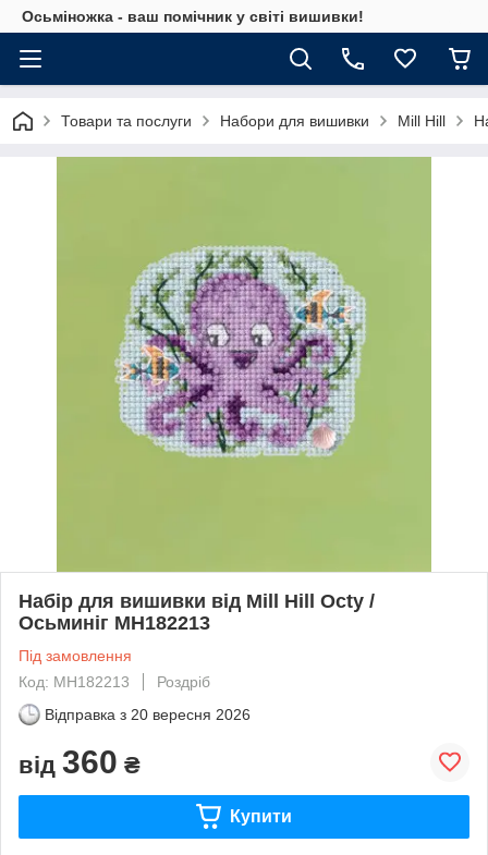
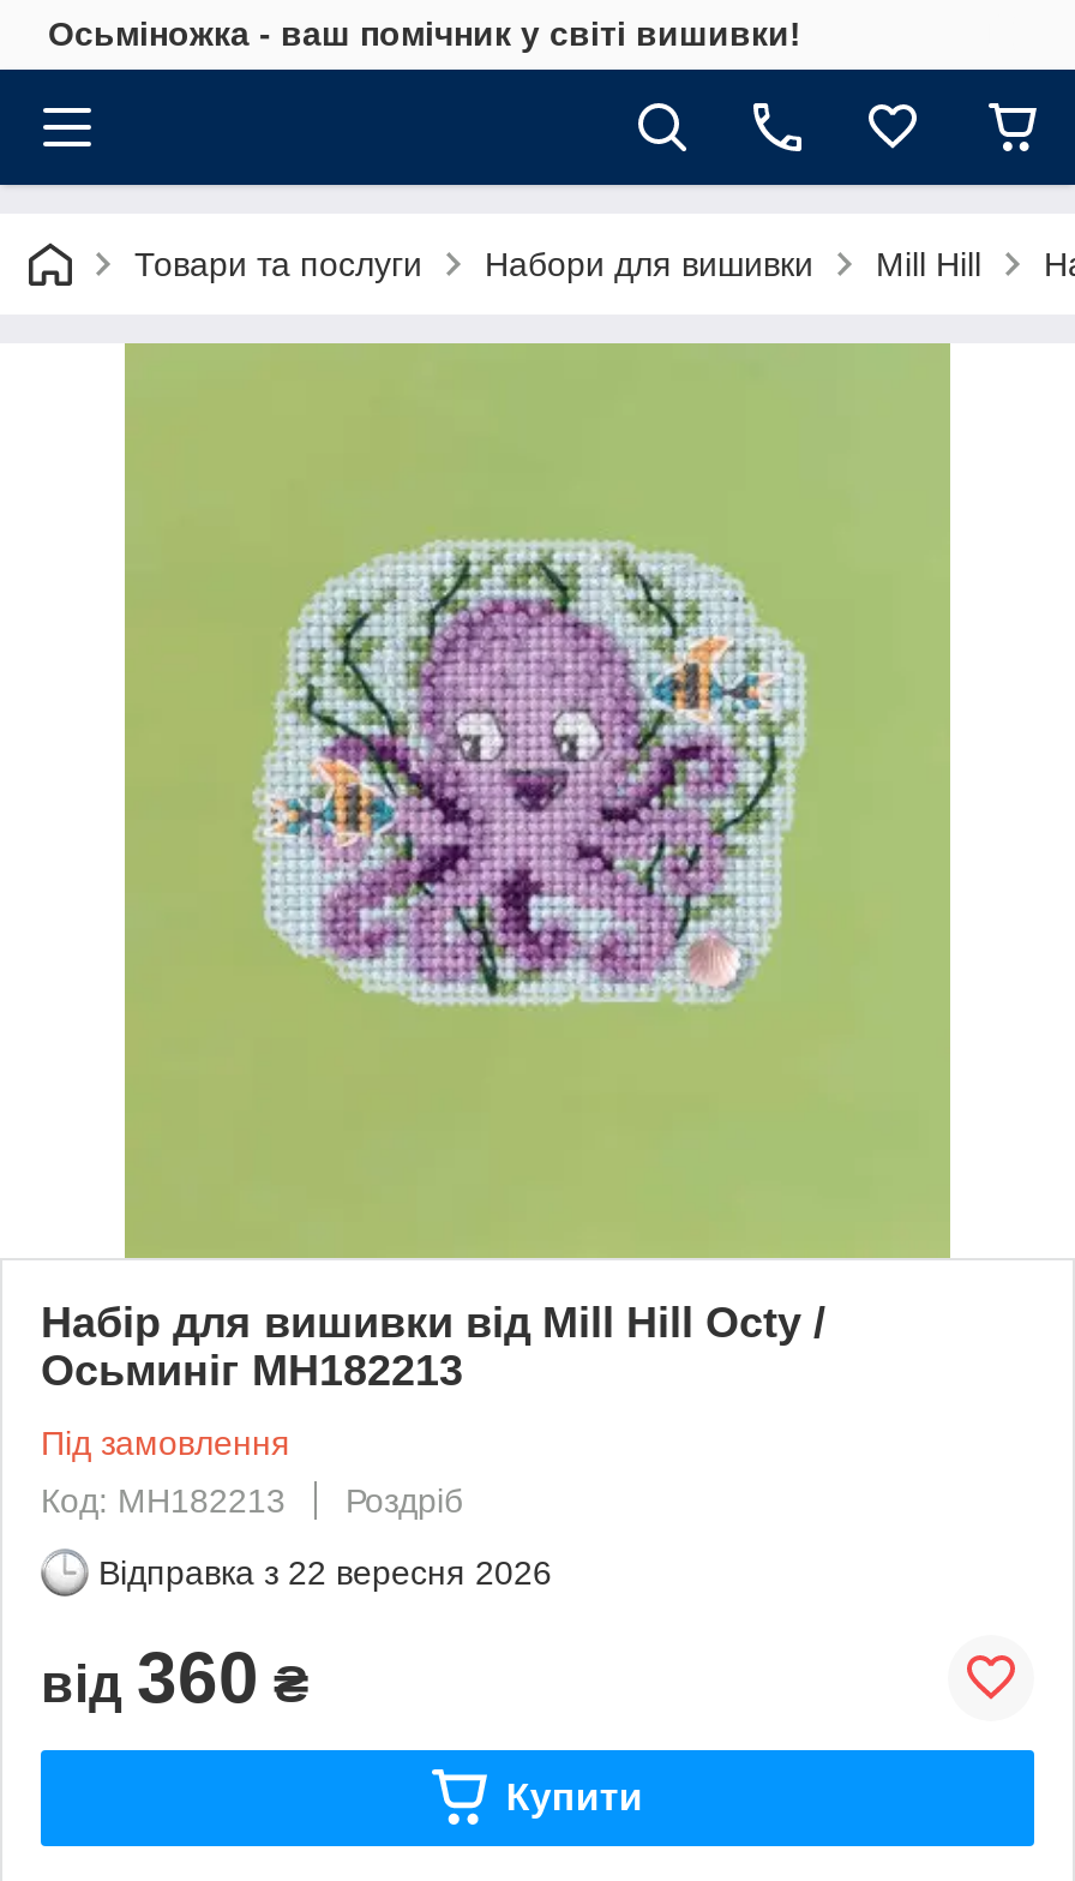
[45,706,251,723] Відправка з 20 вересня 2026 -> [98,1553,552,1591] Відправка з 22 вересня 2026

